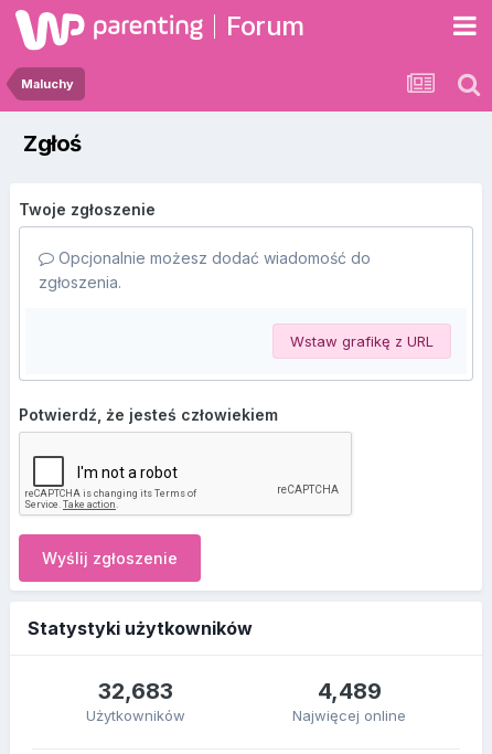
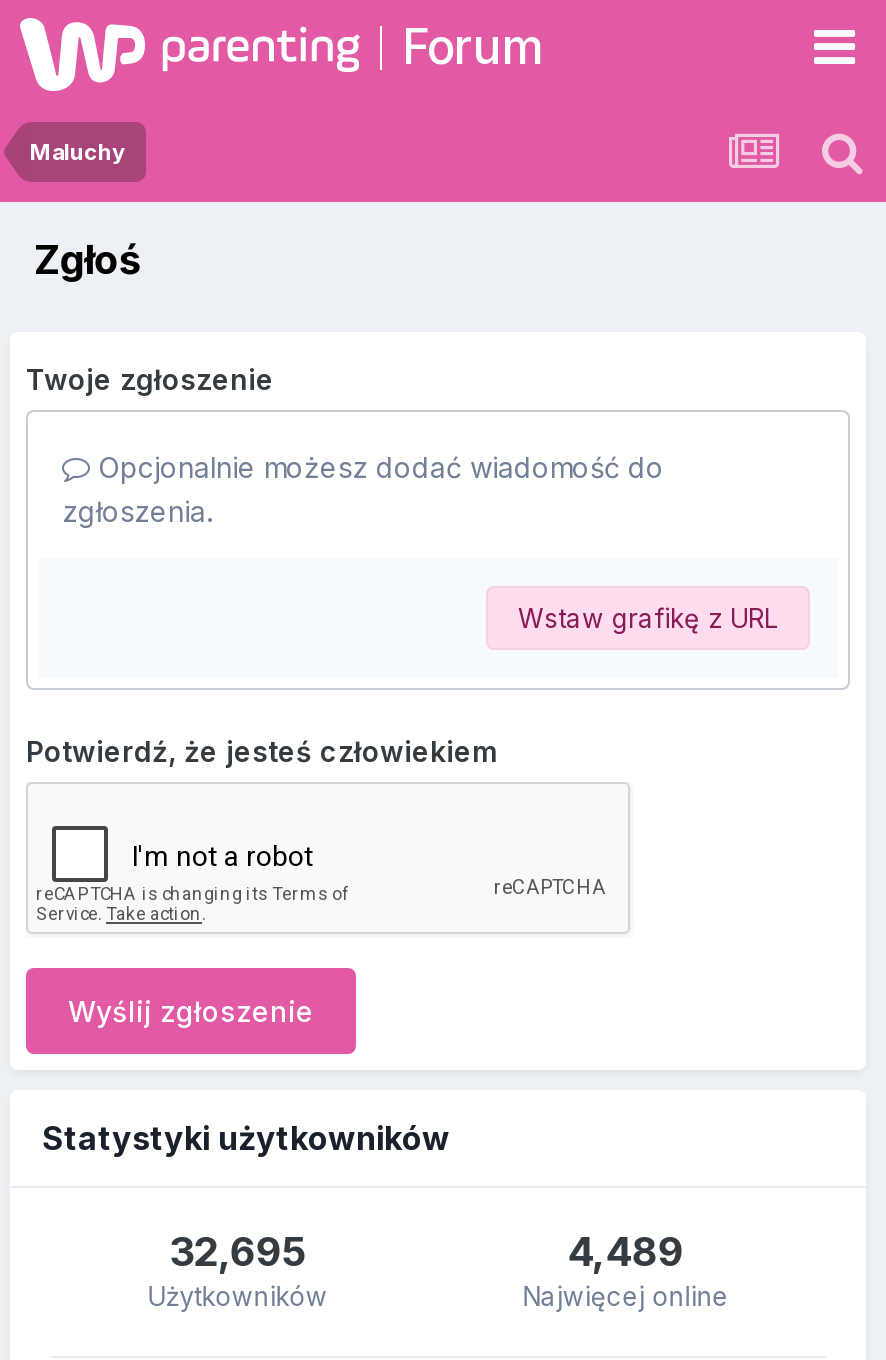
[98,678,173,704] 32,683 -> [170,1228,306,1276] 32,695

